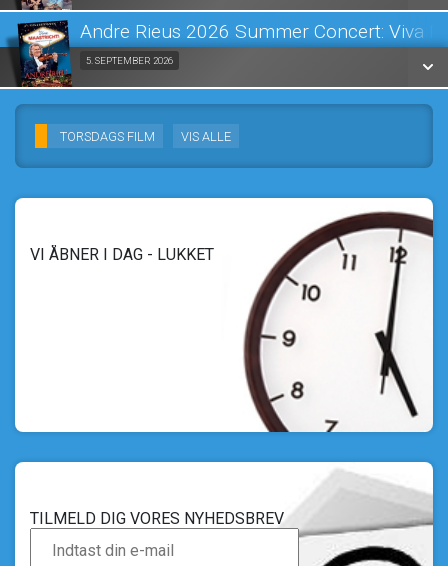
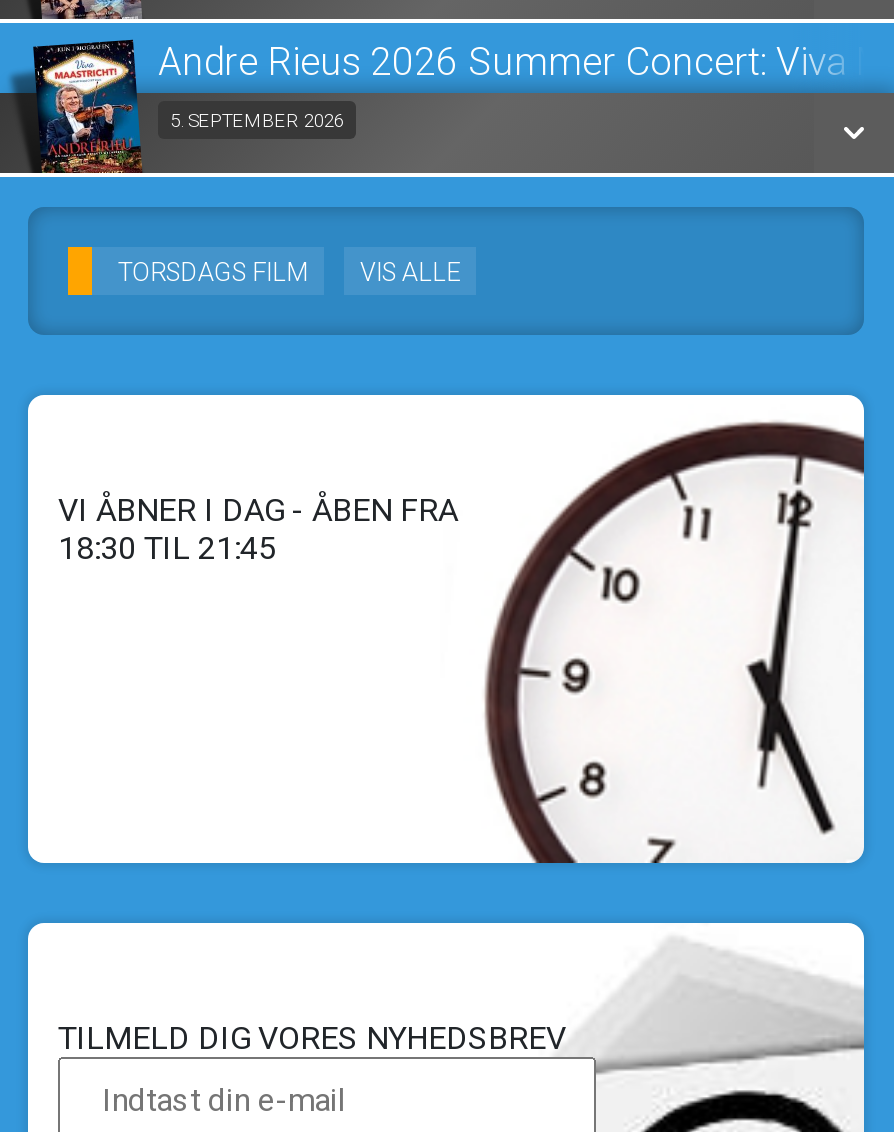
[30,245,214,264] VI ÅBNER I DAG - LUKKET -> [58,490,458,566] VI ÅBNER I DAG - ÅBEN FRA | 18:30 TIL 21:45

